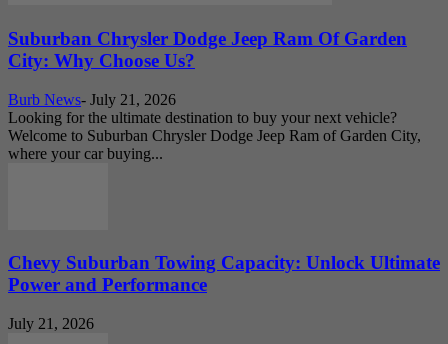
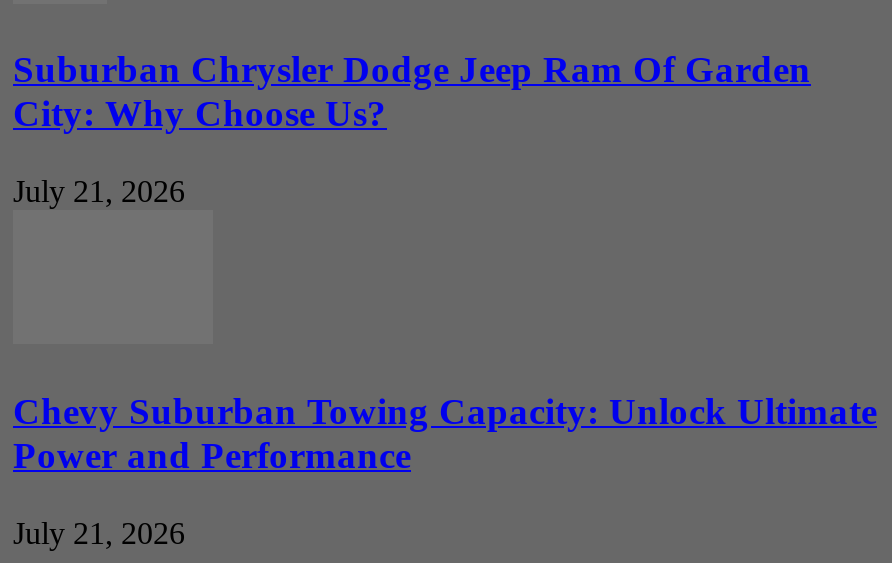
[8,91,421,162] Burb News- July 21, 2026 | Looking for the ultimate destination to buy your next vehicle? | Welcome to Suburban Chrysler Dodge Jeep Ram of Garden City, | where your car buying... -> [13,175,185,209] July 21, 2026

